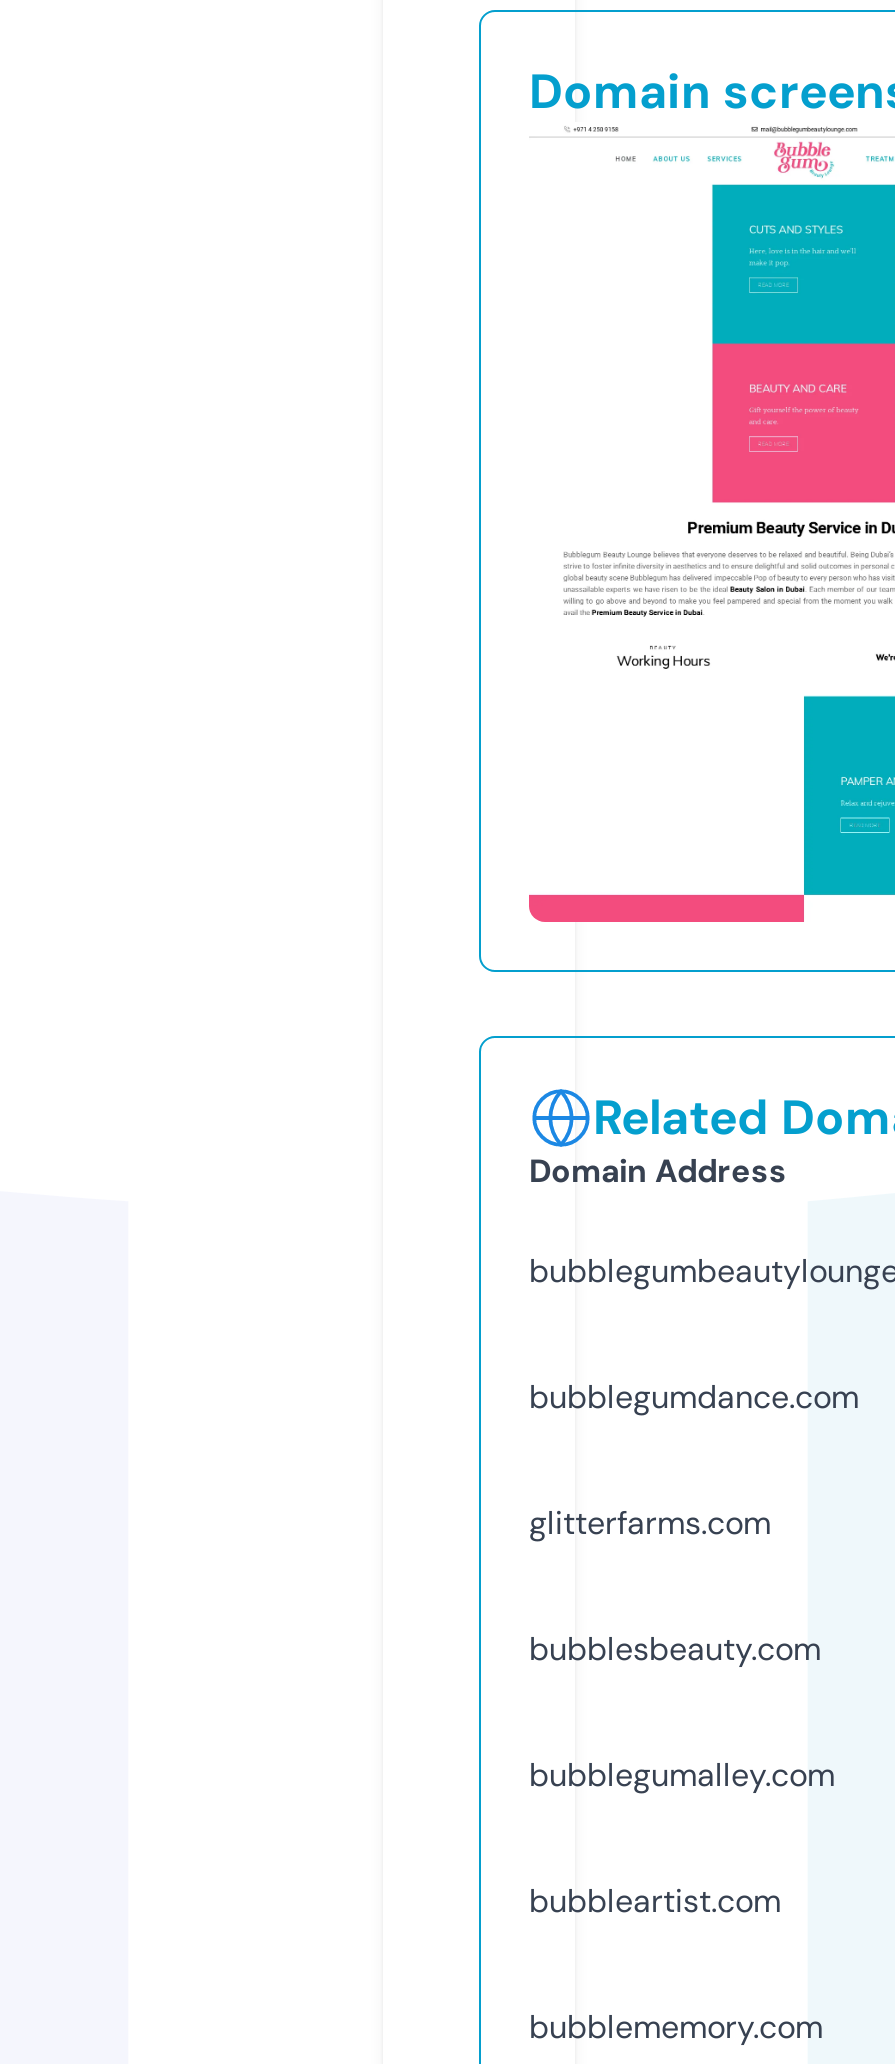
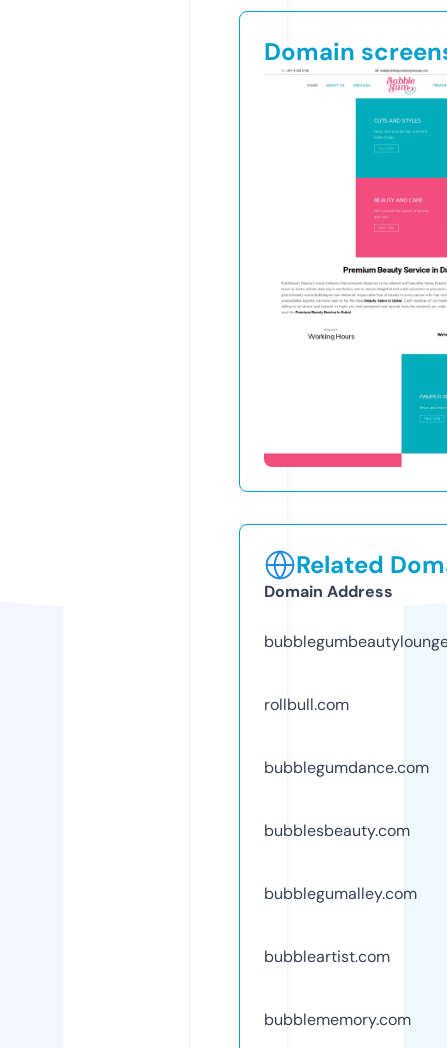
none -> [264,694,349,715] rollbull.com
moved [529,1376,859,1418] -> [264,757,429,778]: bubblegumdance.com
[529,1502,771,1544] glitterfarms.com -> none

